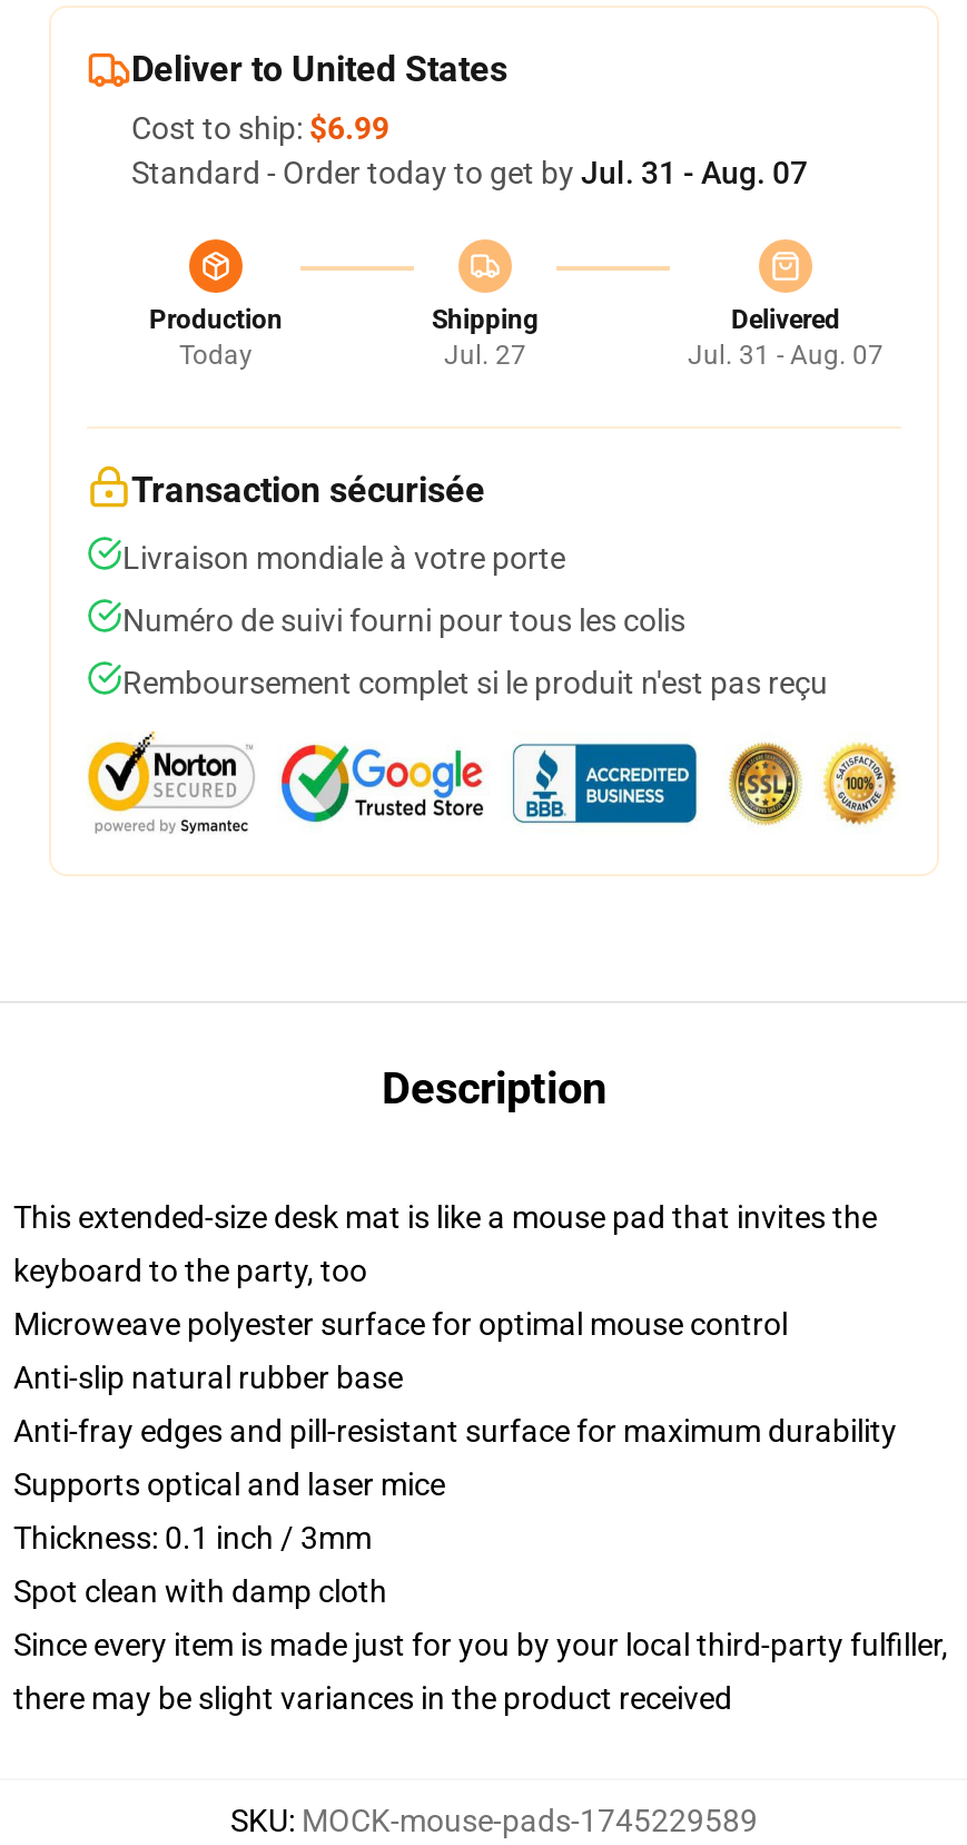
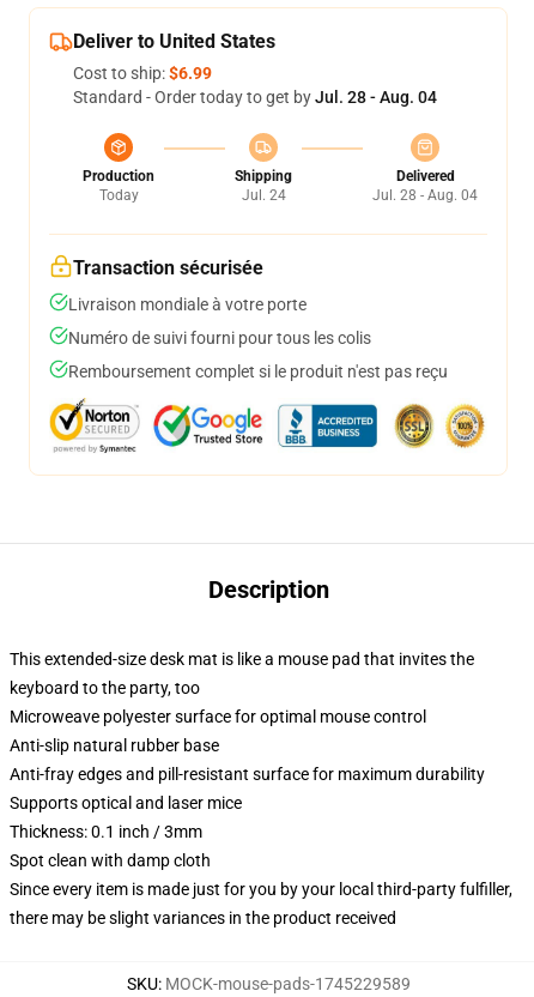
[131,155,808,190] Standard - Order today to get by Jul. 31 - Aug. 07 -> [73,87,437,107] Standard - Order today to get by Jul. 28 - Aug. 04
[444,340,526,371] Jul. 27 -> [241,187,286,204] Jul. 24
[688,340,884,371] Jul. 31 - Aug. 07 -> [372,187,478,204] Jul. 28 - Aug. 04

